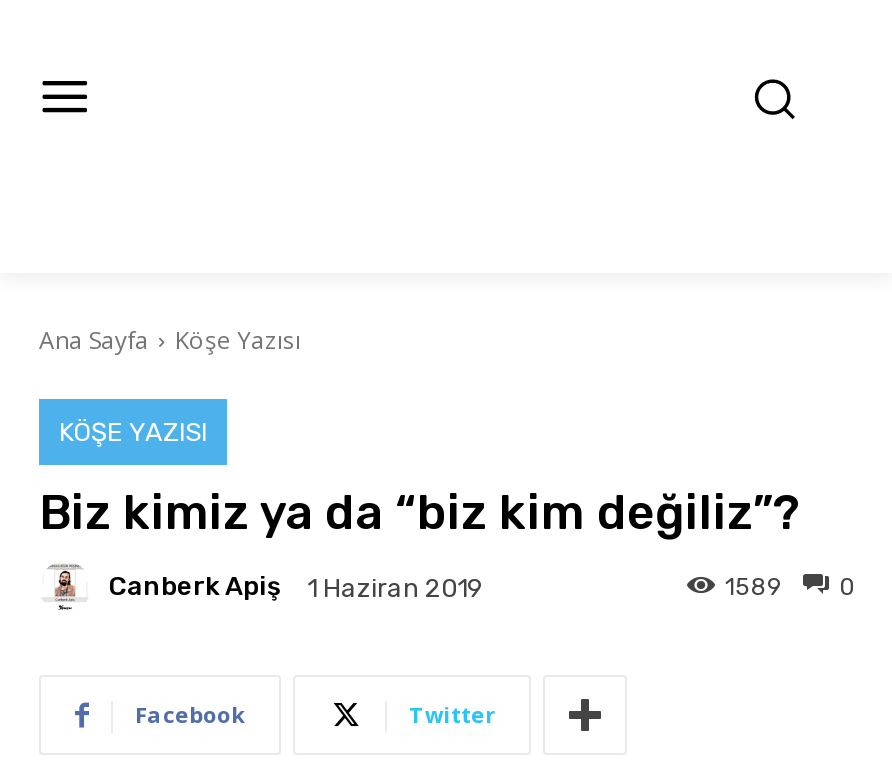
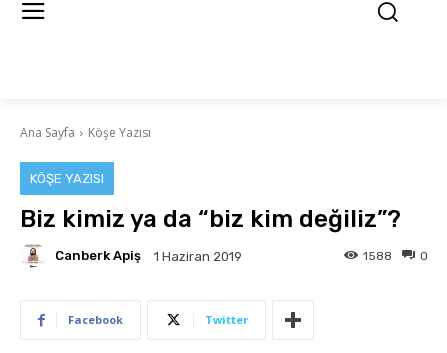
[725,573,855,601] 1589 0 -> [363,249,428,263] 1588 0

